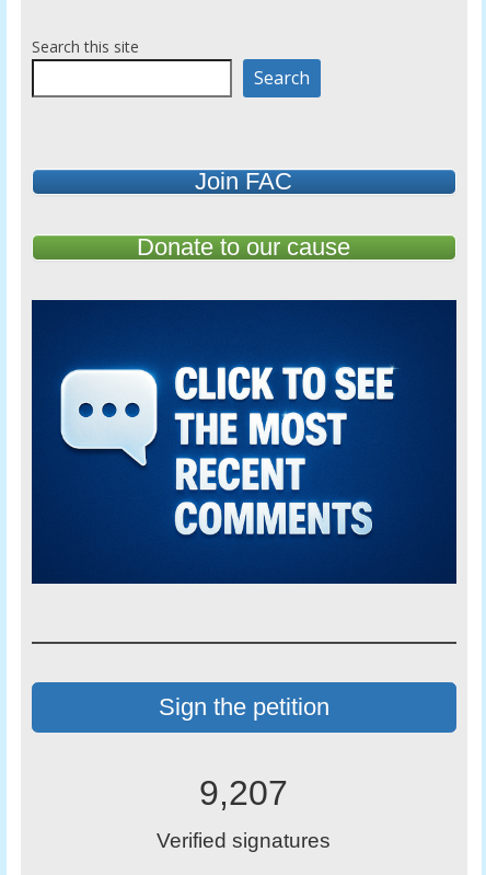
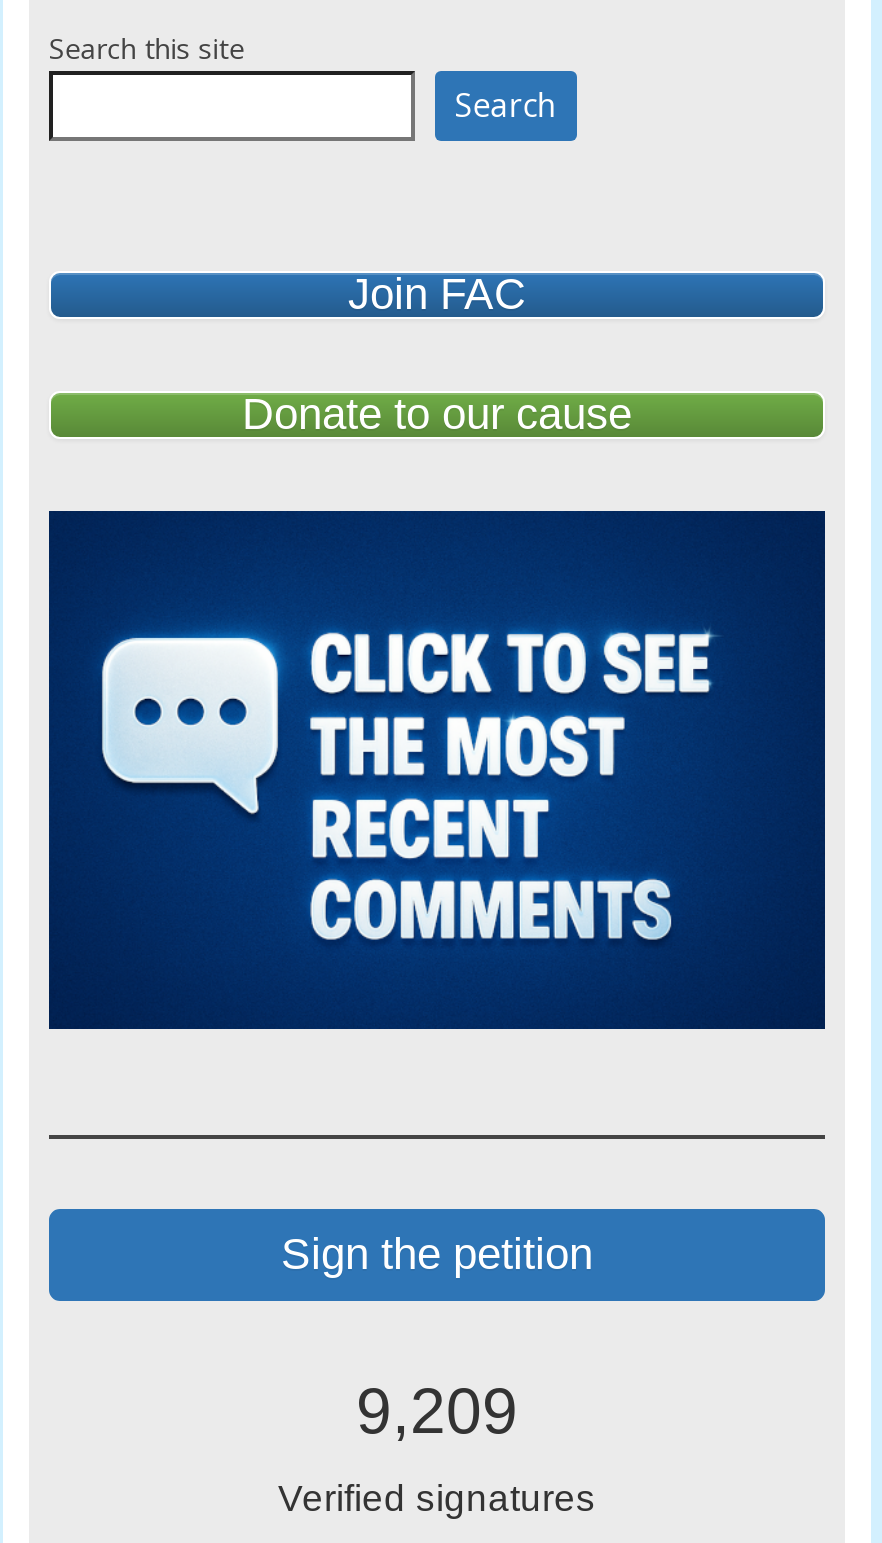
[200,773,288,812] 9,207 -> [356,1375,518,1447] 9,209

